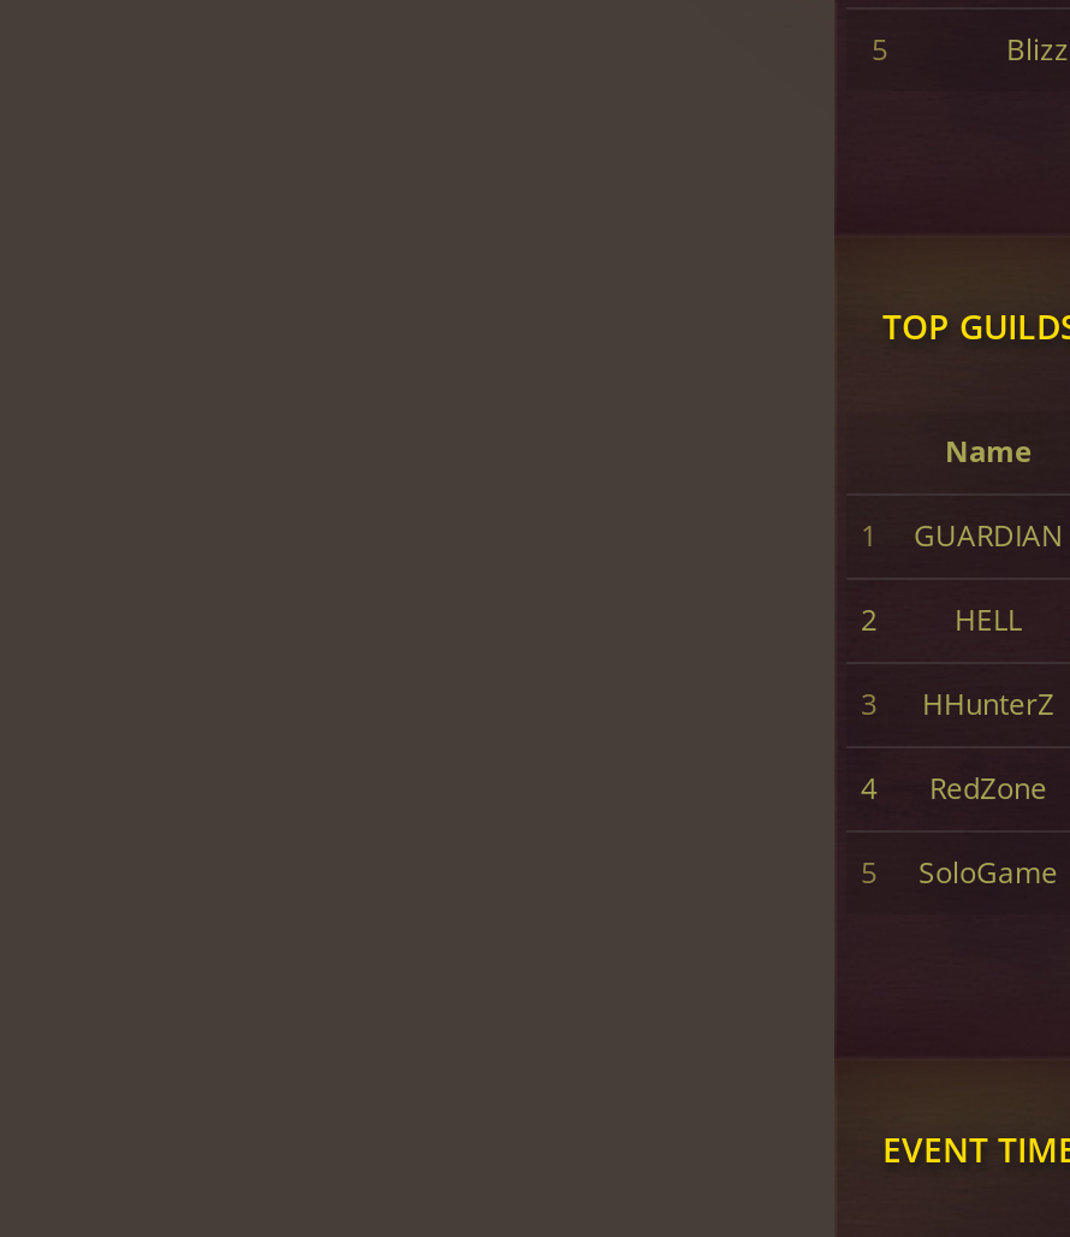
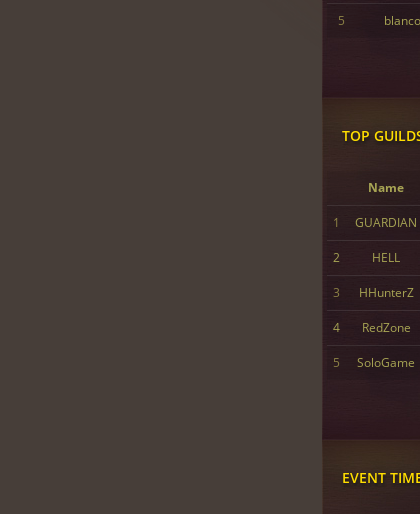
[1006,29,1069,70] Blizz -> [384,12,420,29] blanco

